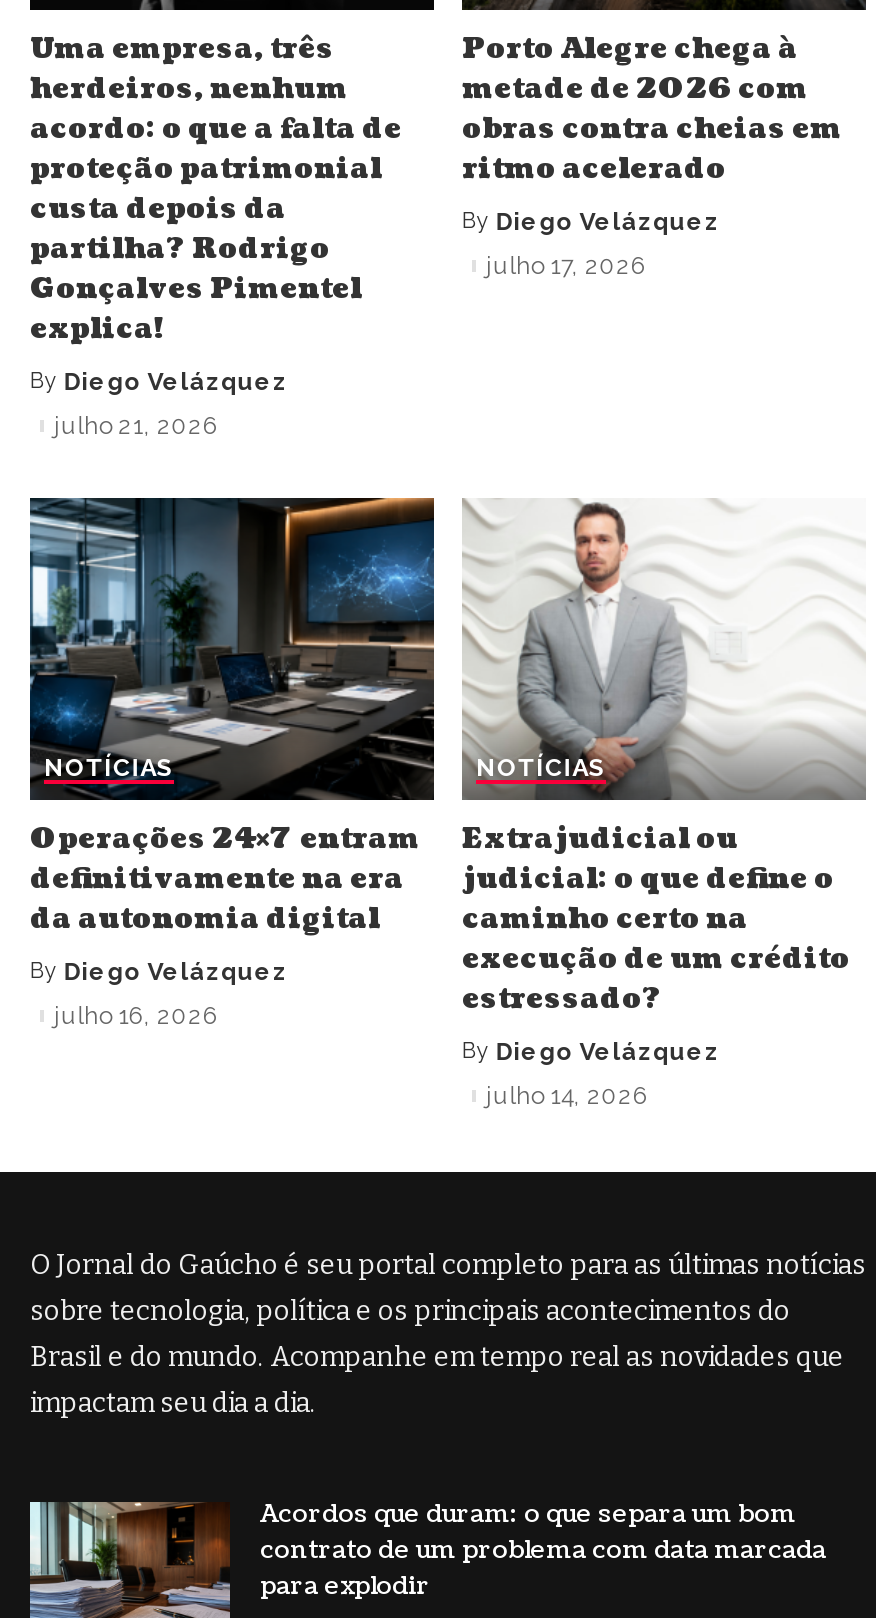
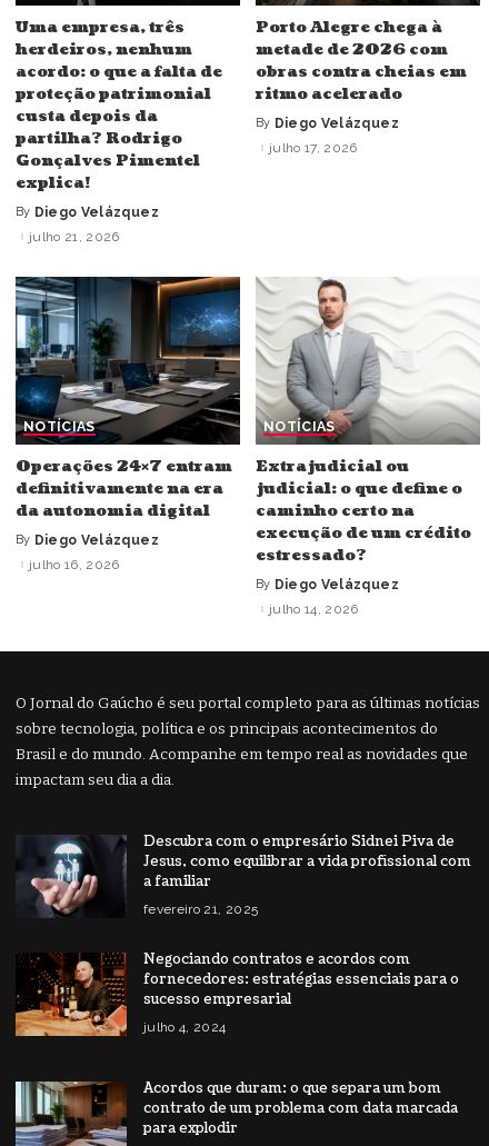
none -> [14,953,128,1037] [image]
none -> [16,832,471,1035] [image] | Descubra com o empresário Sidnei Piva de | Jesus, como equilibrar a vida profissional com | a familiar | fevereiro 21, 2025 | Negociando contratos e acordos com | fornecedores: estratégias essenciais para o | sucesso empresarial | julho 4, 2024

